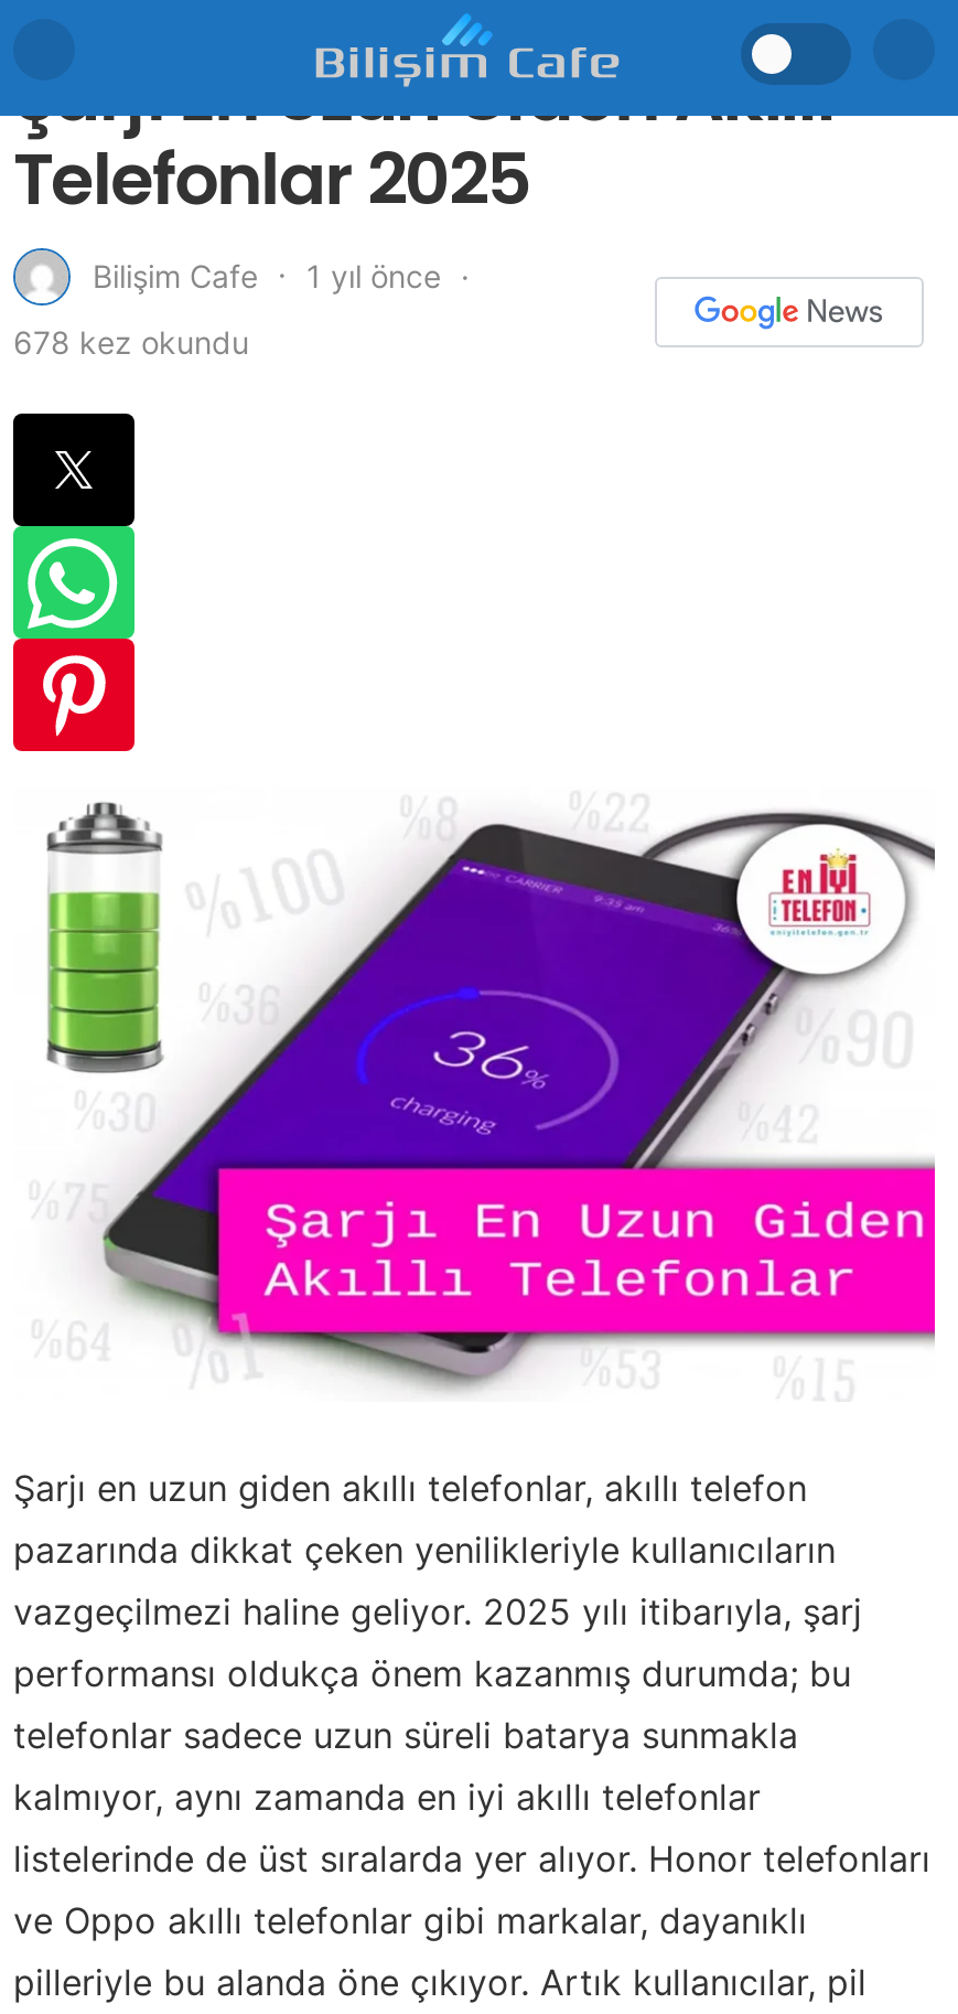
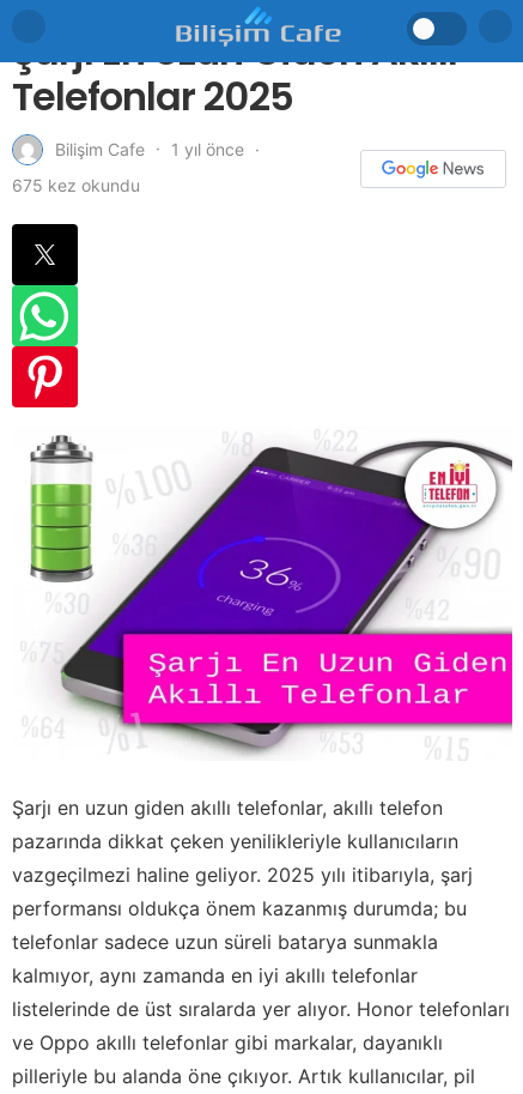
[13,324,249,361] 678 kez okundu -> [12,175,140,196] 675 kez okundu

